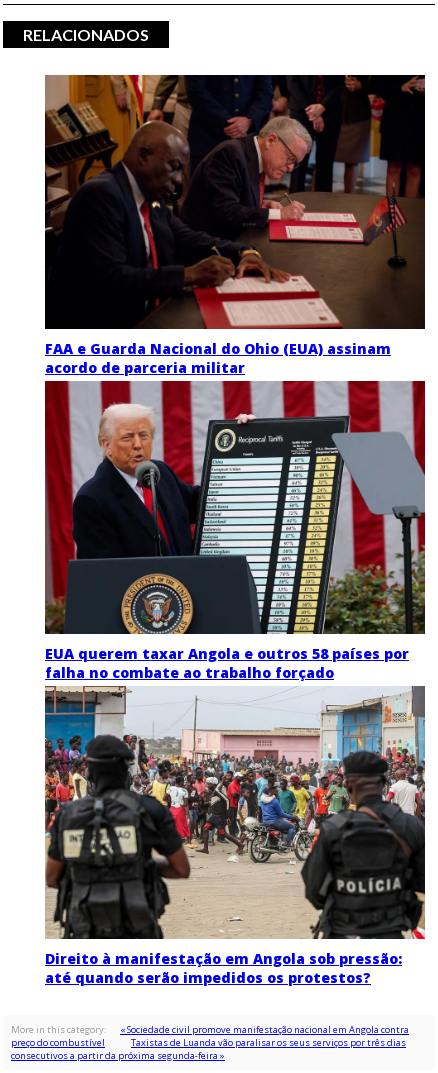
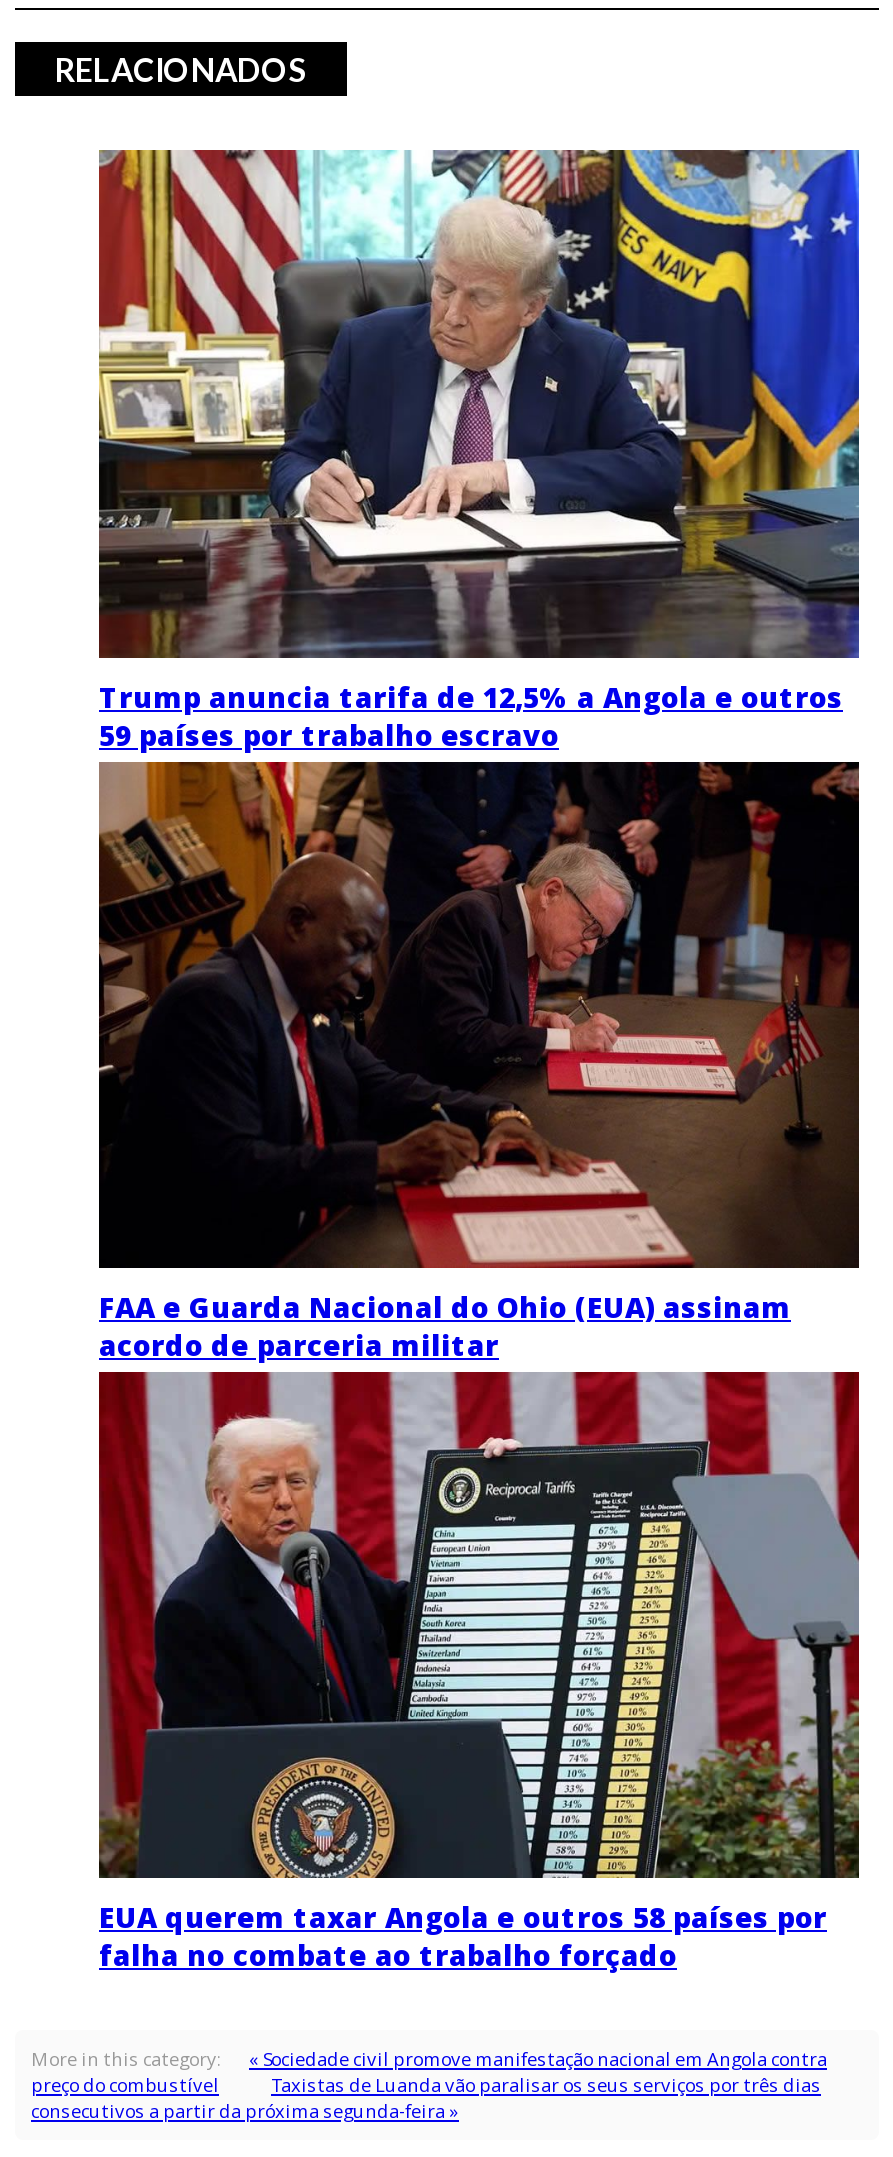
none -> [97,148,861,754] [image] | Trump anuncia tarifa de 12,5% a Angola e outros | 59 países por trabalho escravo
moved [44,75,425,682] -> [97,760,859,1975]: [image] | FAA e Guarda Nacional do Ohio (EUA) assinam | acordo de parceria militar | EUA querem taxar Angola e outros 58 países por | falha no combate ao trabalho forçado
[44,685,426,987] [image] | Direito à manifestação em Angola sob pressão: | até quando serão impedidos os protestos? -> none

